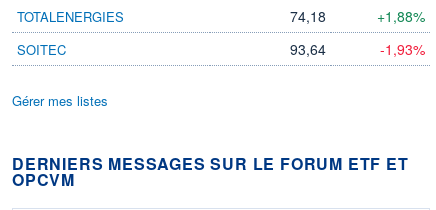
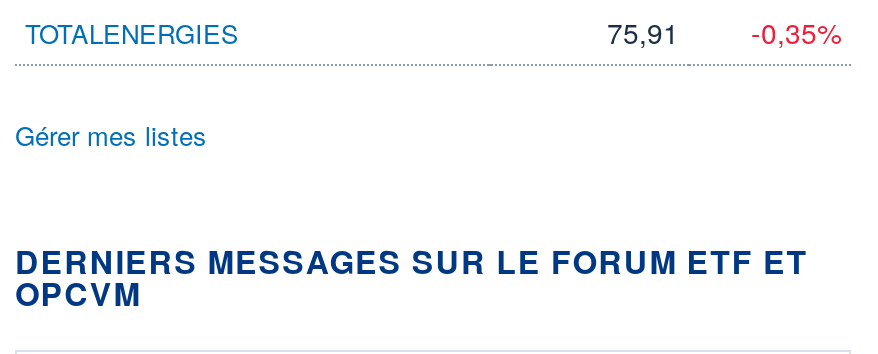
[17,6,425,59] 74,18 | +1,88% | SOITEC | 93,64 | -1,93% -> [607,13,841,53] 75,91 | -0,35%

